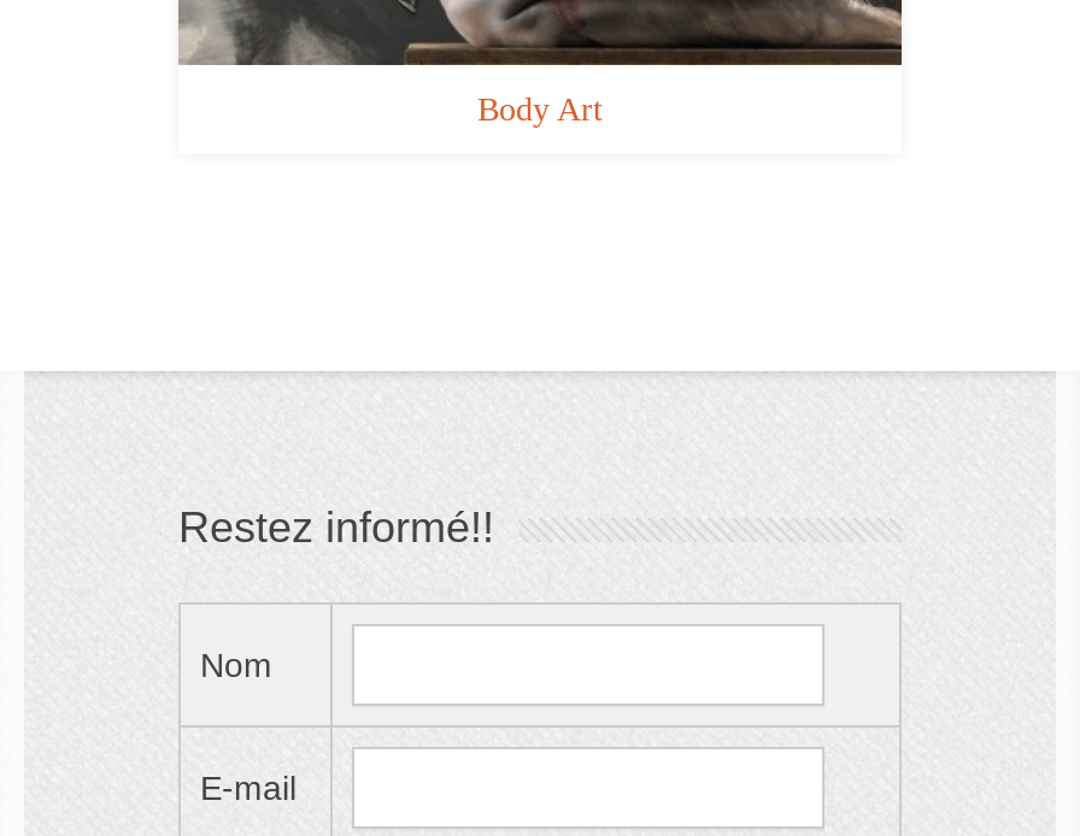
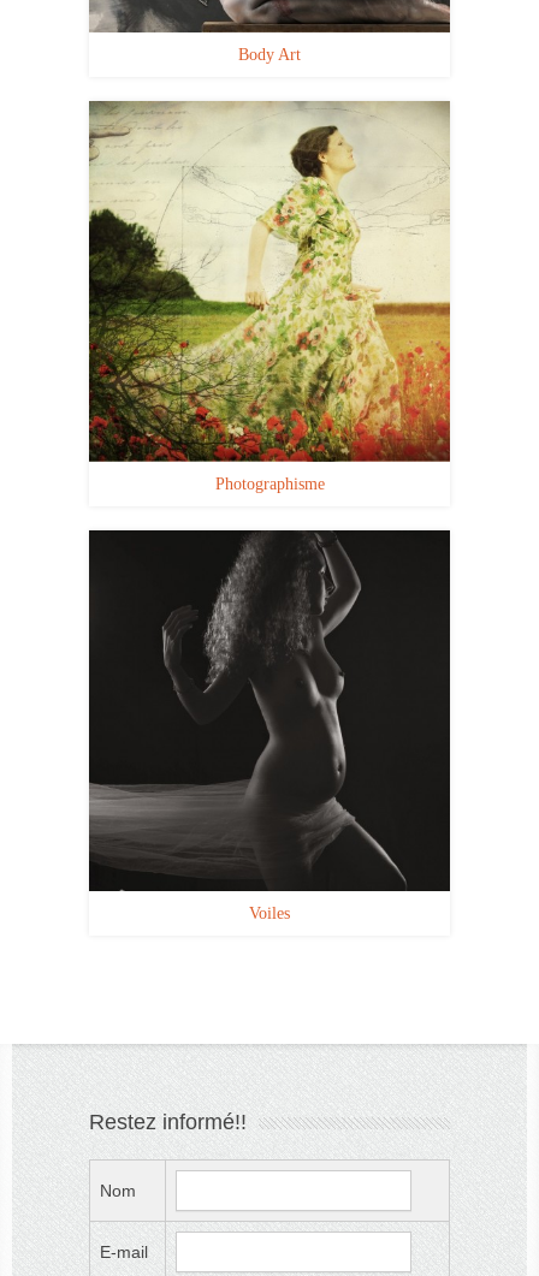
none -> [88,511,451,922] [image] | Voiles
none -> [89,100,451,493] [image] | Photographisme

